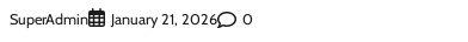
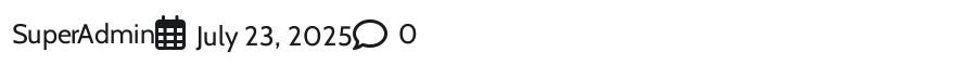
[111,11,217,28] January 21, 2026 -> [196,19,353,52] July 23, 2025

